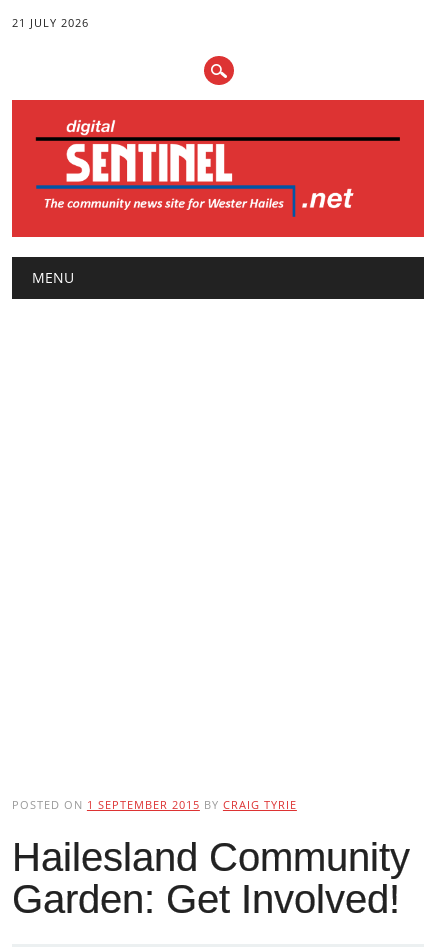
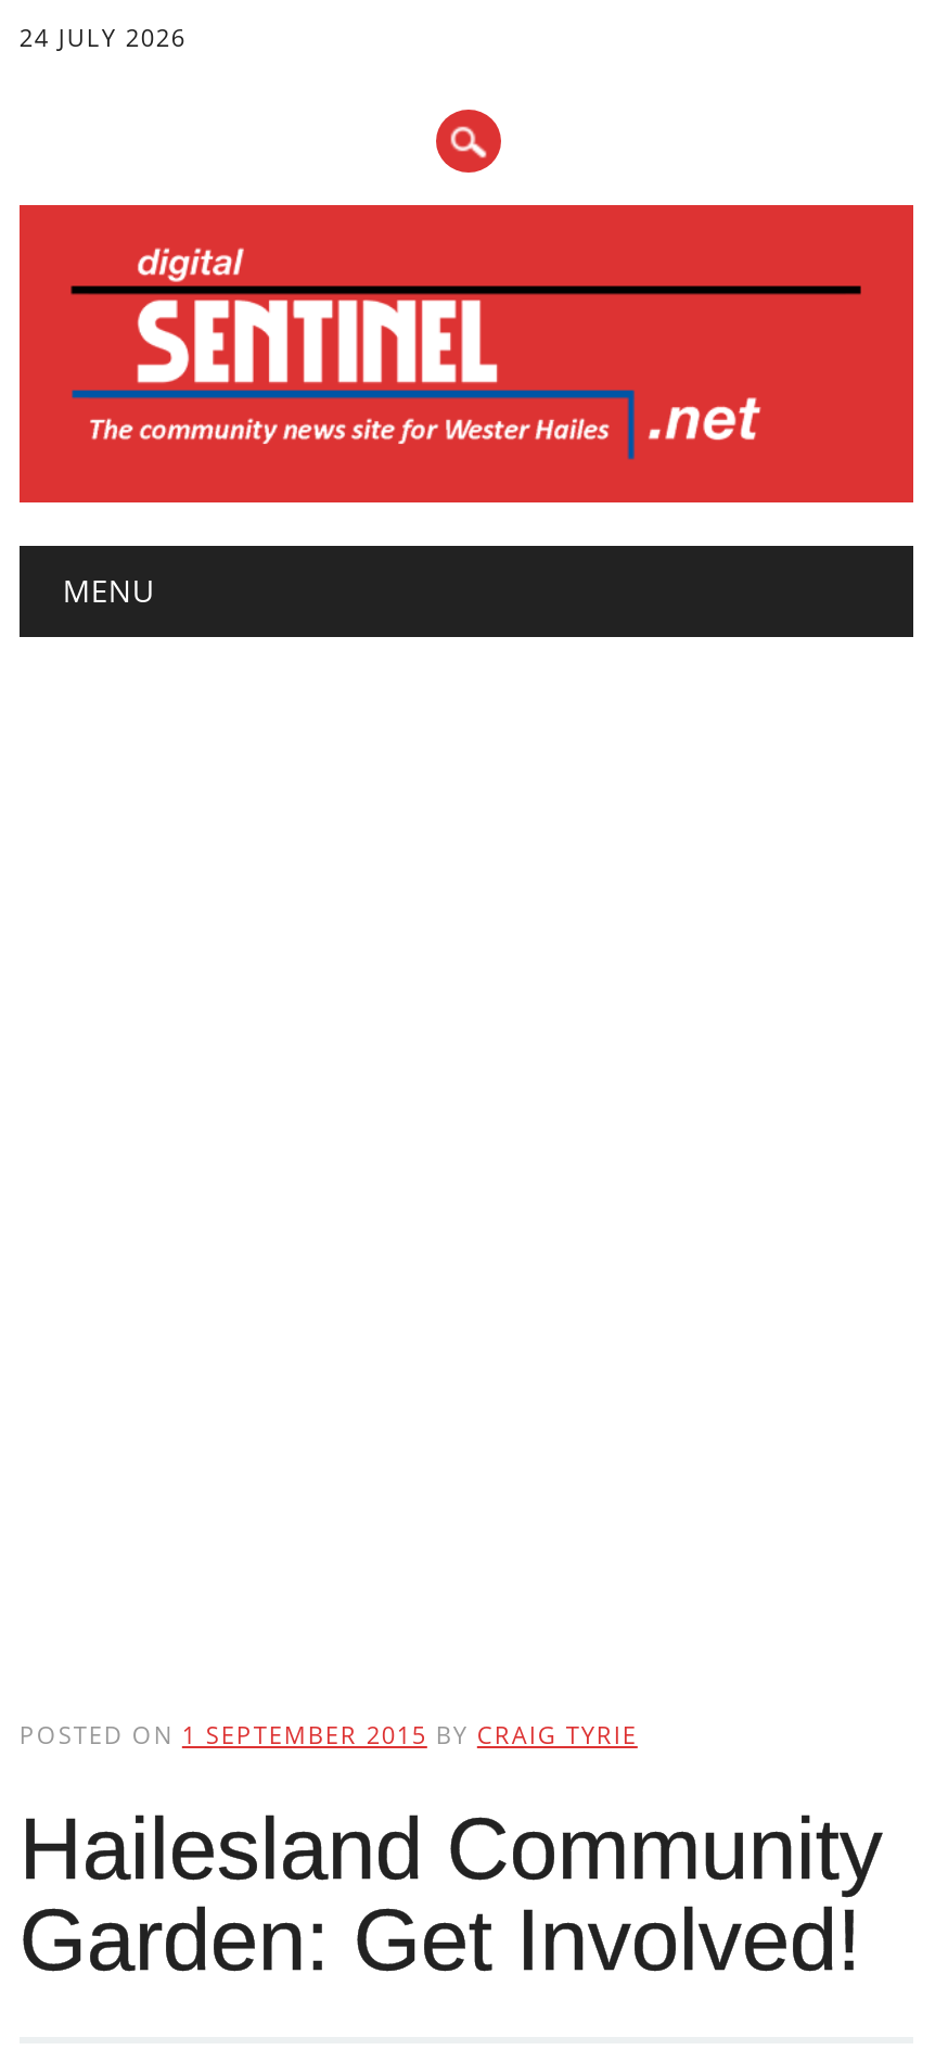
[12,15,89,30] 21 JULY 2026 -> [19,21,186,53] 24 JULY 2026

